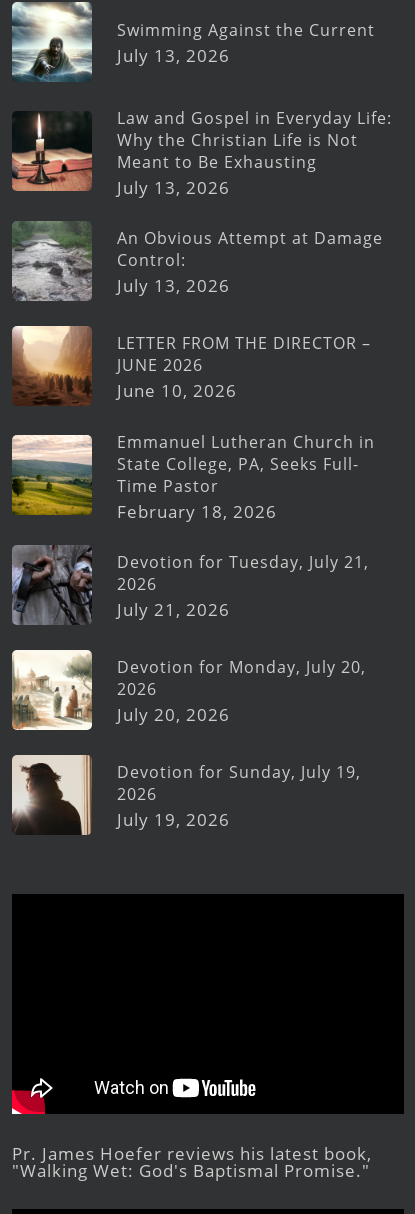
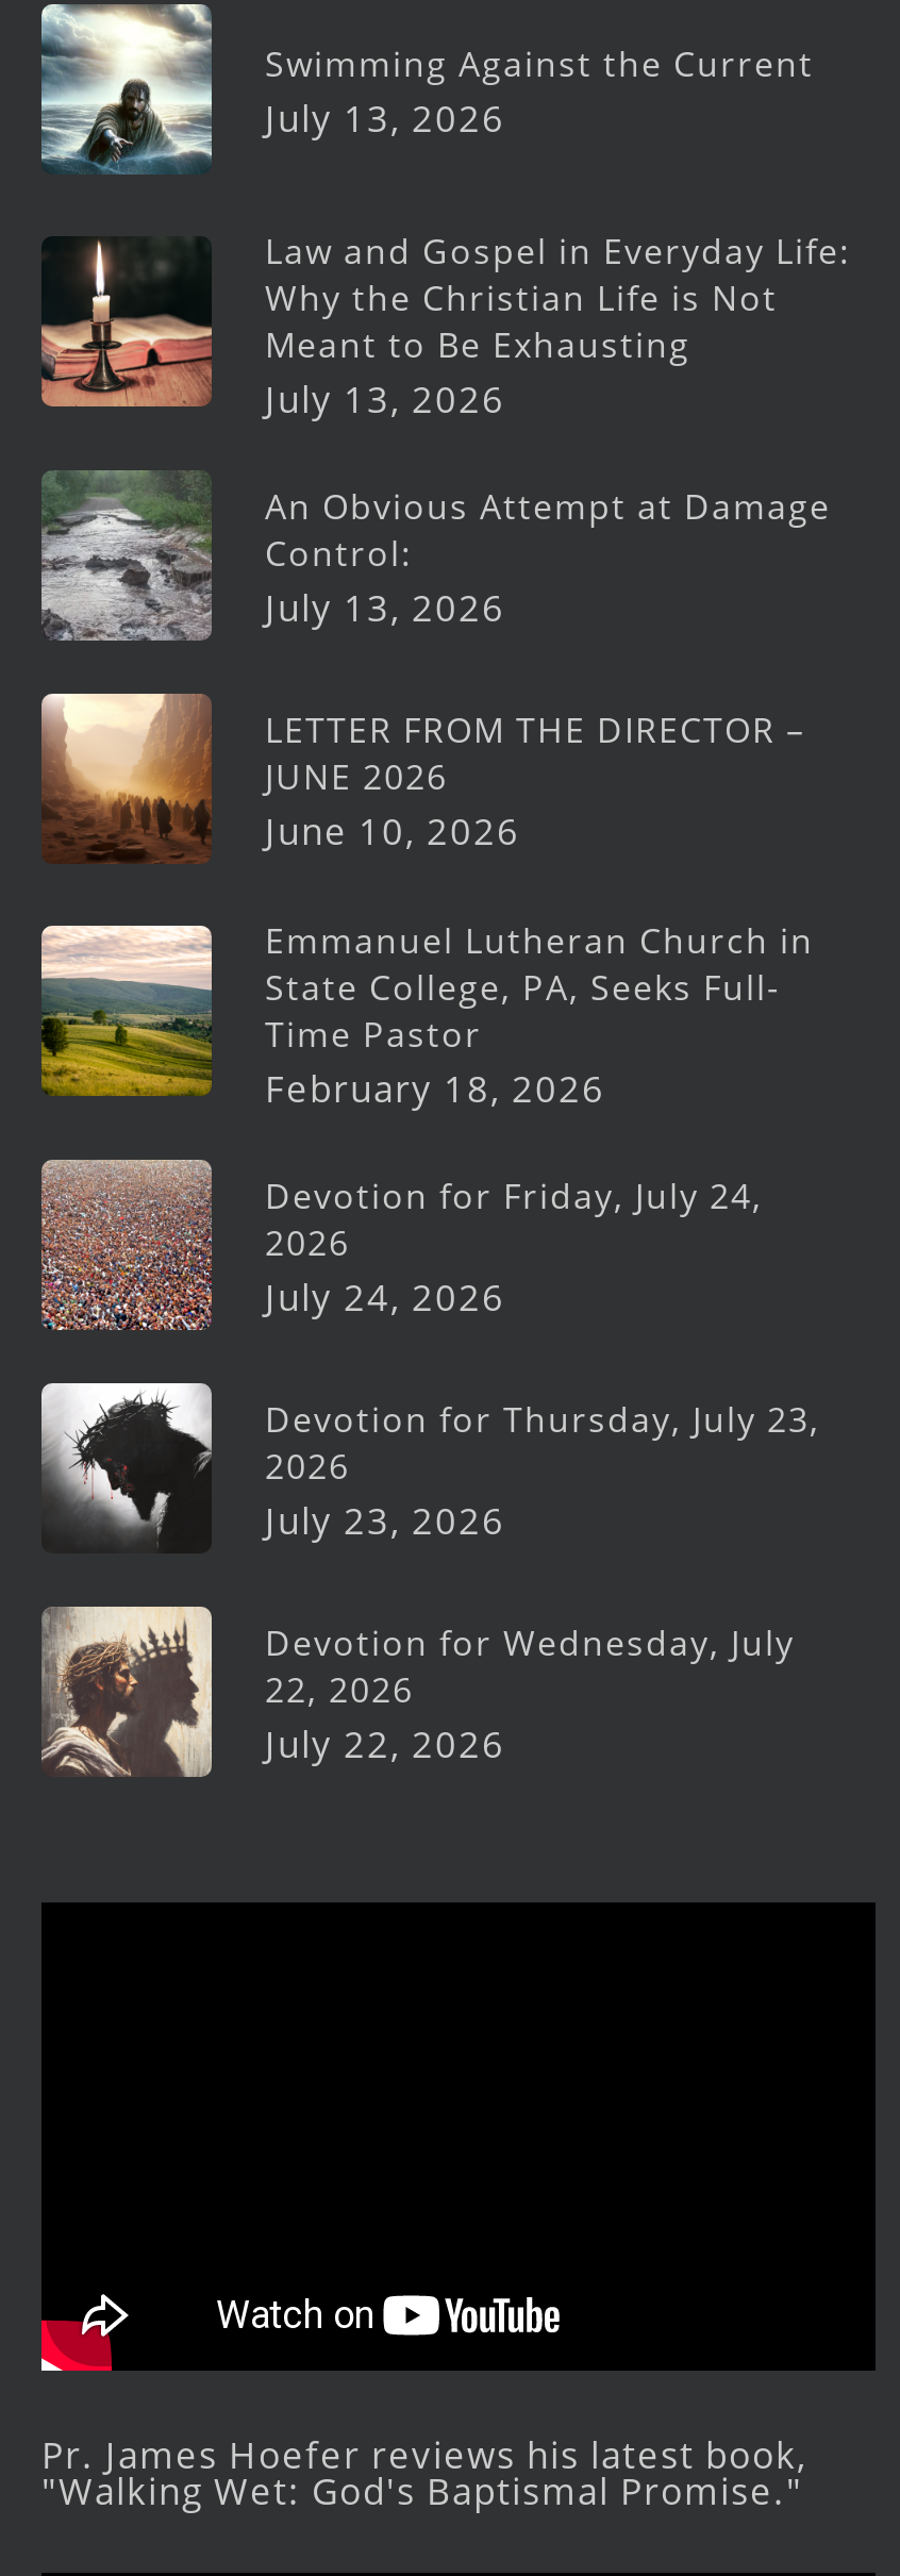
[12,545,369,625] [image] | Devotion for Tuesday, July 21, -> [41,1158,763,1330] [image] | Devotion for Friday, July 24,
[117,598,230,621] July 21, 2026 -> [265,1273,505,1322] July 24, 2026
[11,652,366,731] [image] | Devotion for Monday, July 20, -> [41,1385,820,1553] [image] | Devotion for Thursday, July 23,
[117,703,230,726] July 20, 2026 -> [265,1497,505,1546] July 23, 2026
[11,755,361,835] [image] | Devotion for Sunday, July 19, | 2026 | July 19, 2026 -> [41,1607,795,1779] [image] | Devotion for Wednesday, July | 22, 2026 | July 22, 2026

